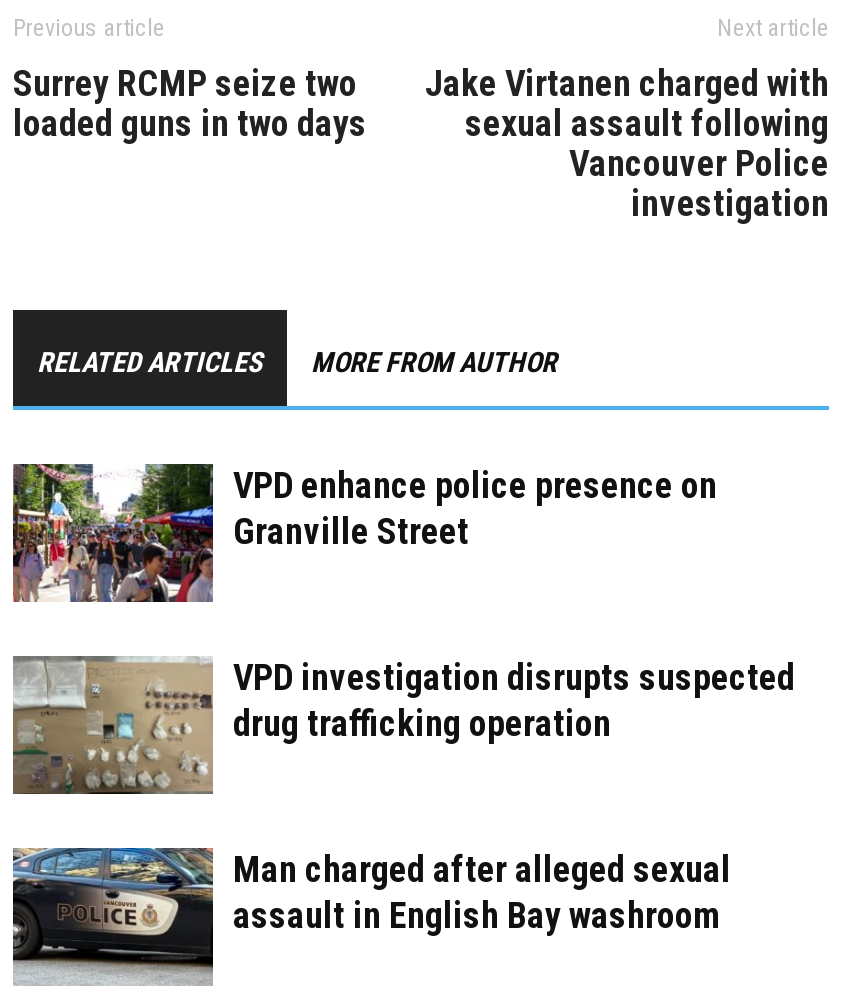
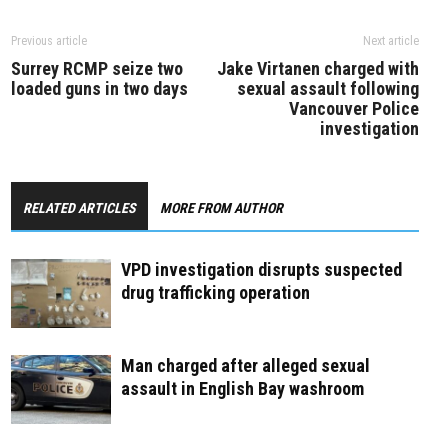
[13,463,717,603] [image] | VPD enhance police presence on | Granville Street -> none

